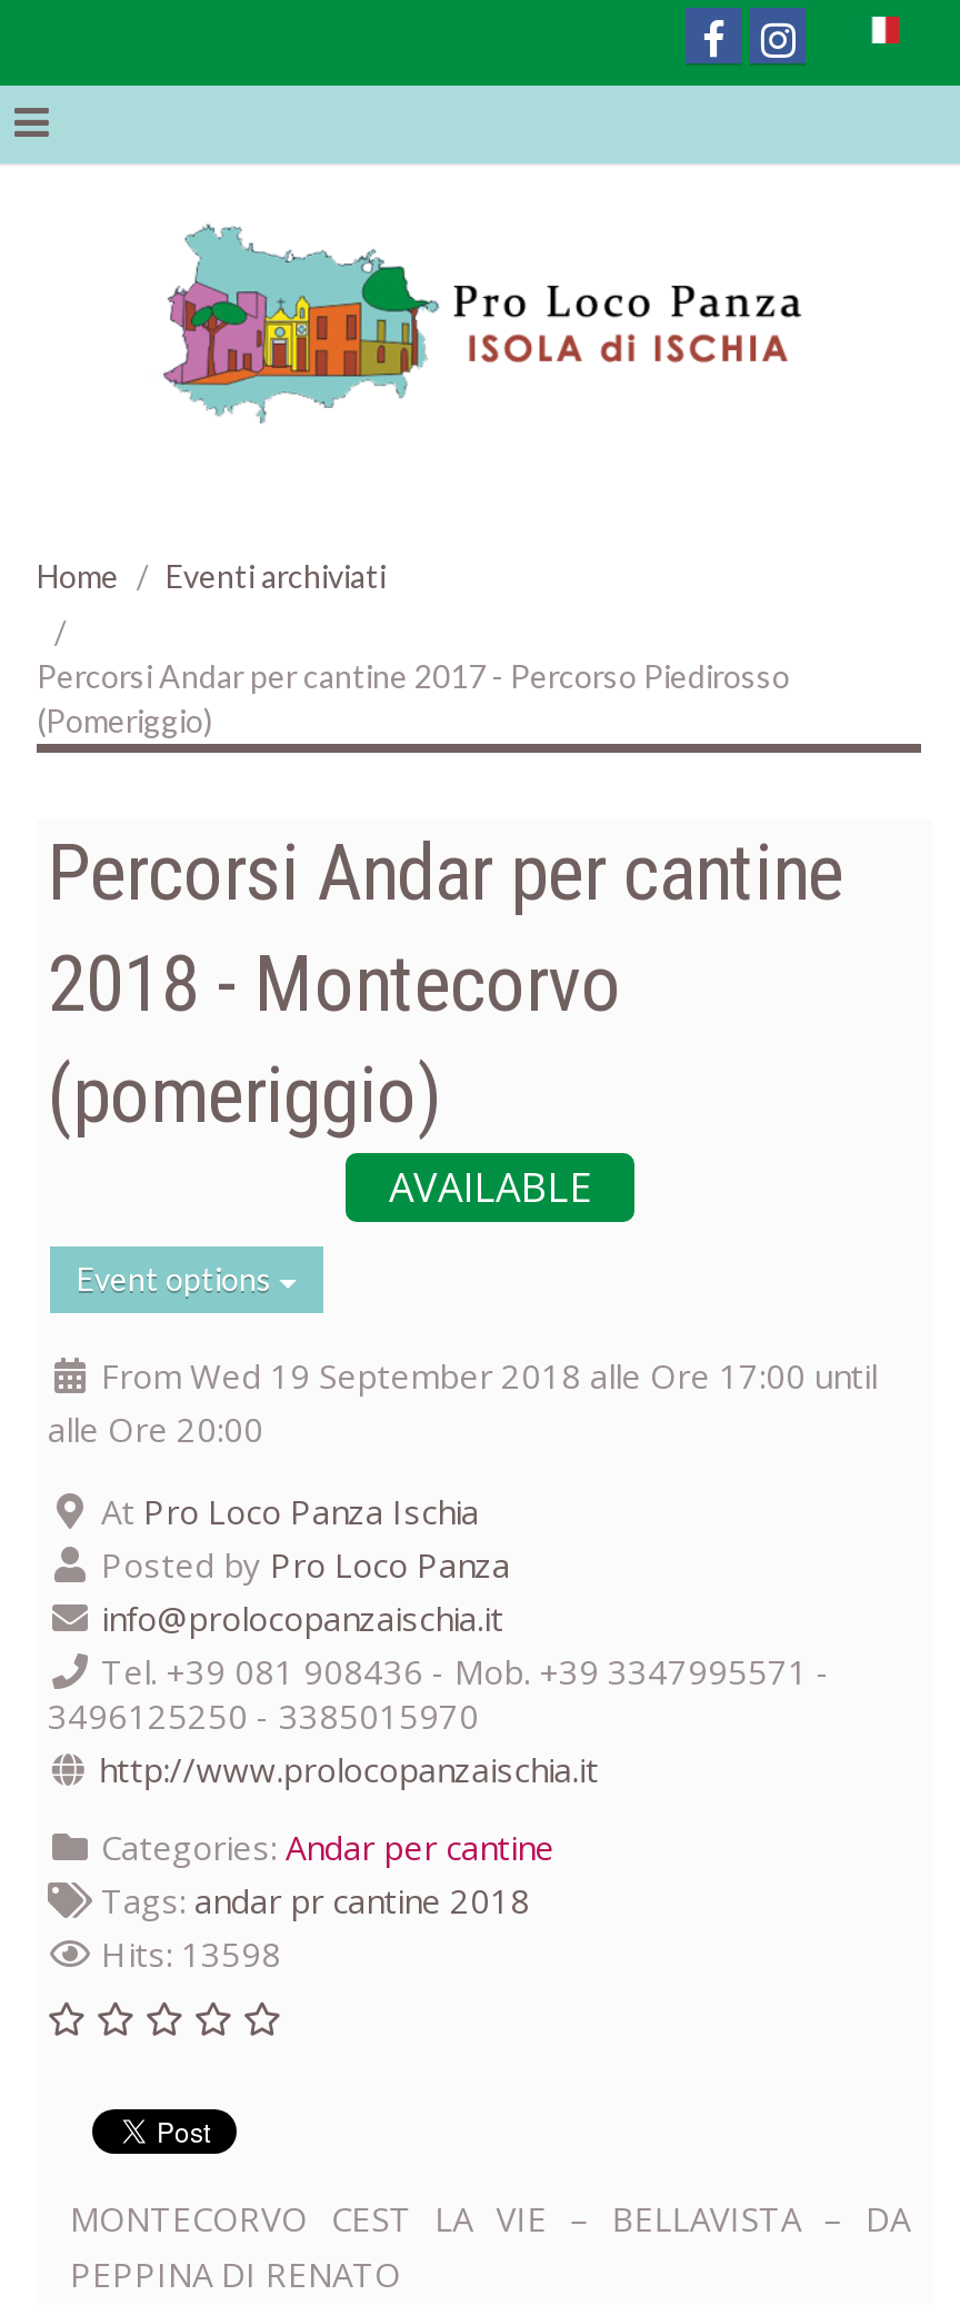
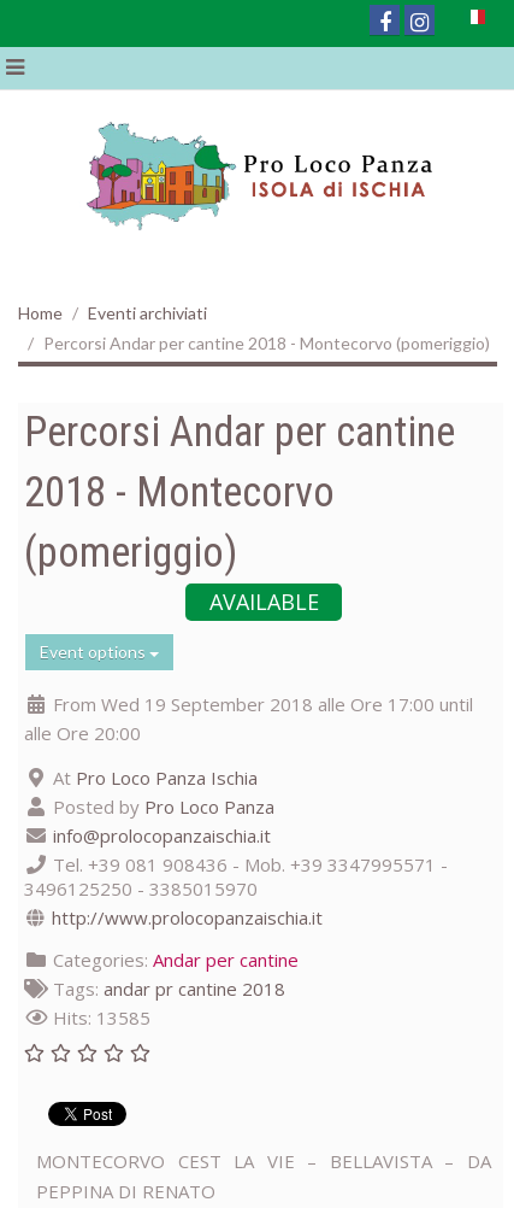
[37,658,790,741] Percorsi Andar per cantine 2017 - Percorso Piedirosso | (Pomeriggio) -> [43,333,490,354] Percorsi Andar per cantine 2018 - Montecorvo (pomeriggio)
[92,1933,281,1977] Hits: 13598 -> [48,1006,150,1030] Hits: 13585

